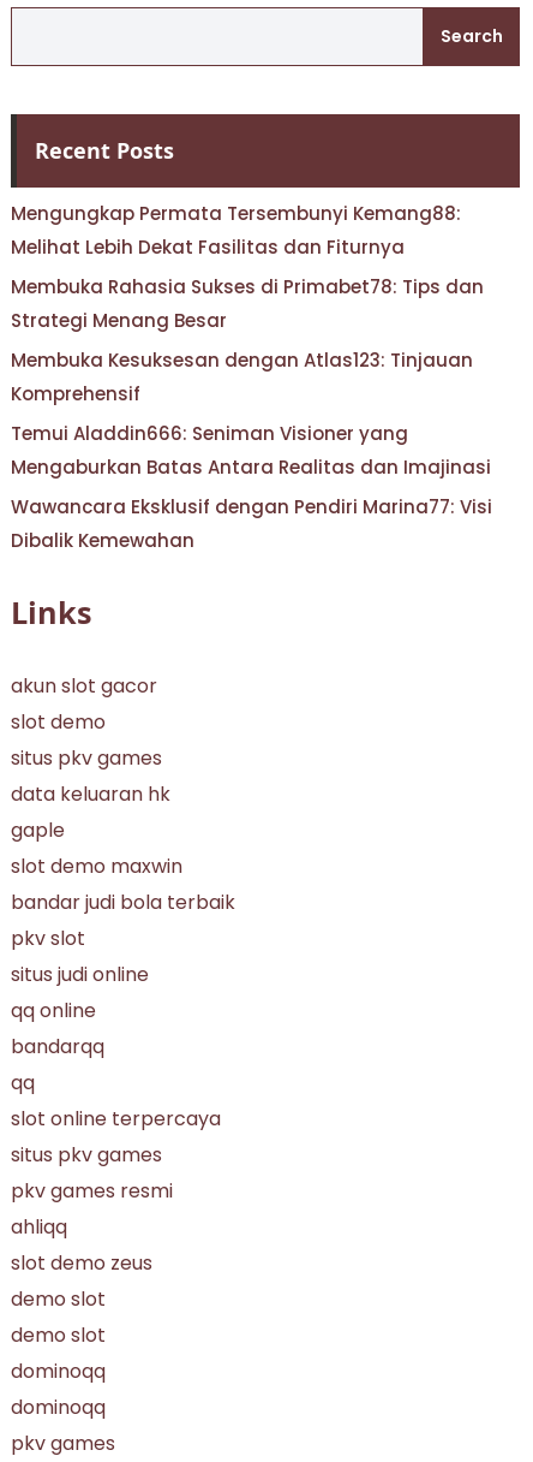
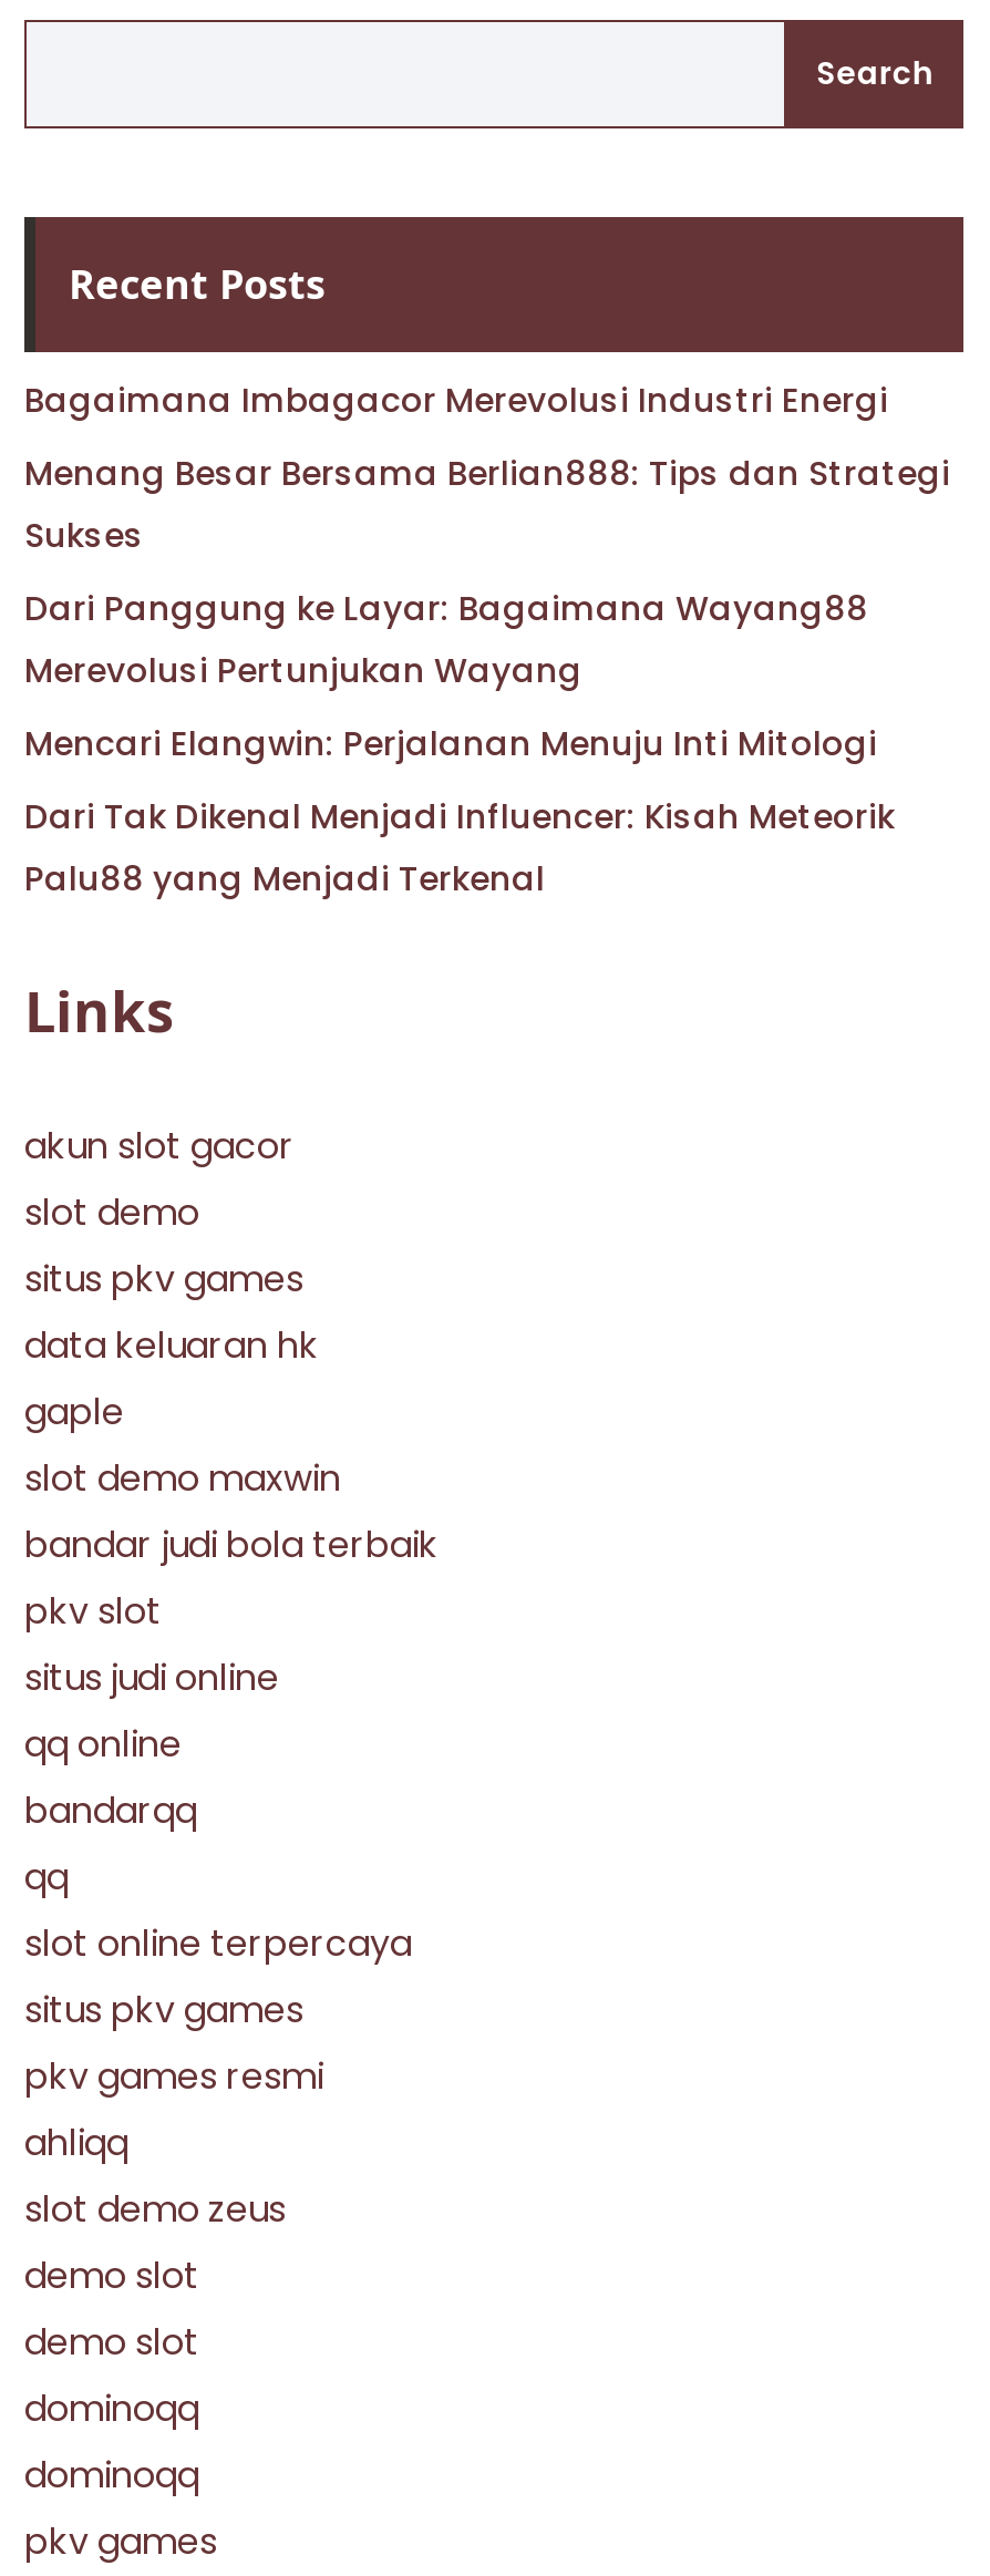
[11,201,461,260] Mengungkap Permata Tersembunyi Kemang88: | Melihat Lebih Dekat Fasilitas dan Fiturnya -> [24,377,888,423] Bagaimana Imbagacor Merevolusi Industri Energi
[11,274,484,333] Membuka Rahasia Sukses di Primabet78: Tips dan | Strategi Menang Besar -> [24,450,950,558] Menang Besar Bersama Berlian888: Tips dan Strategi | Sukses
[11,347,473,406] Membuka Kesuksesan dengan Atlas123: Tinjauan | Komprehensif -> [24,585,868,693] Dari Panggung ke Layar: Bagaimana Wayang88 | Merevolusi Pertunjukan Wayang
[11,421,491,480] Temui Aladdin666: Seniman Visioner yang | Mengaburkan Batas Antara Realitas dan Imajinasi -> [24,720,877,766] Mencari Elangwin: Perjalanan Menuju Inti Mitologi
[11,494,492,553] Wawancara Eksklusif dengan Pendiri Marina77: Visi | Dibalik Kemewahan -> [24,793,895,901] Dari Tak Dikenal Menjadi Influencer: Kisah Meteorik | Palu88 yang Menjadi Terkenal

